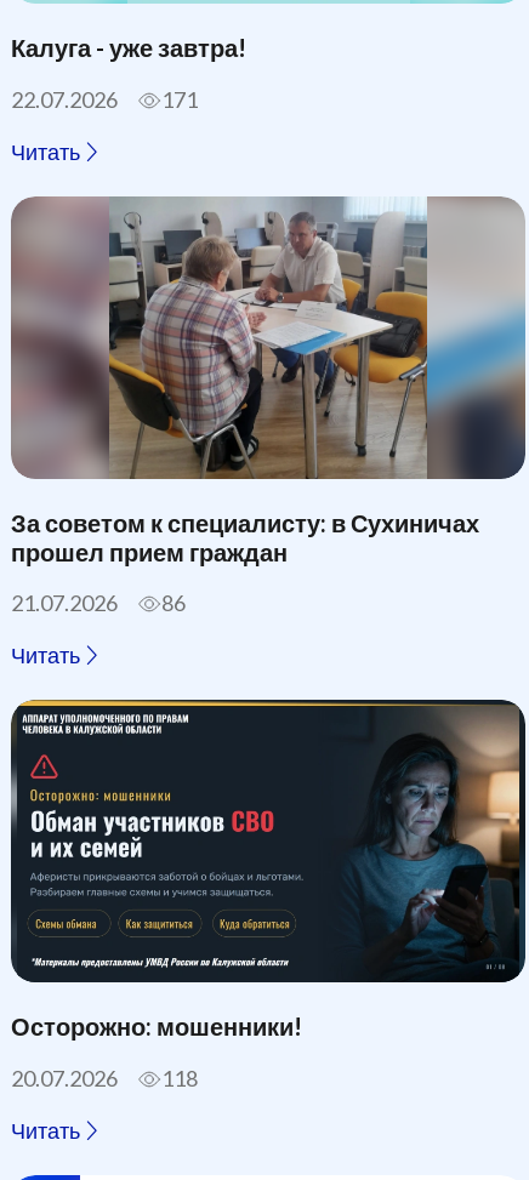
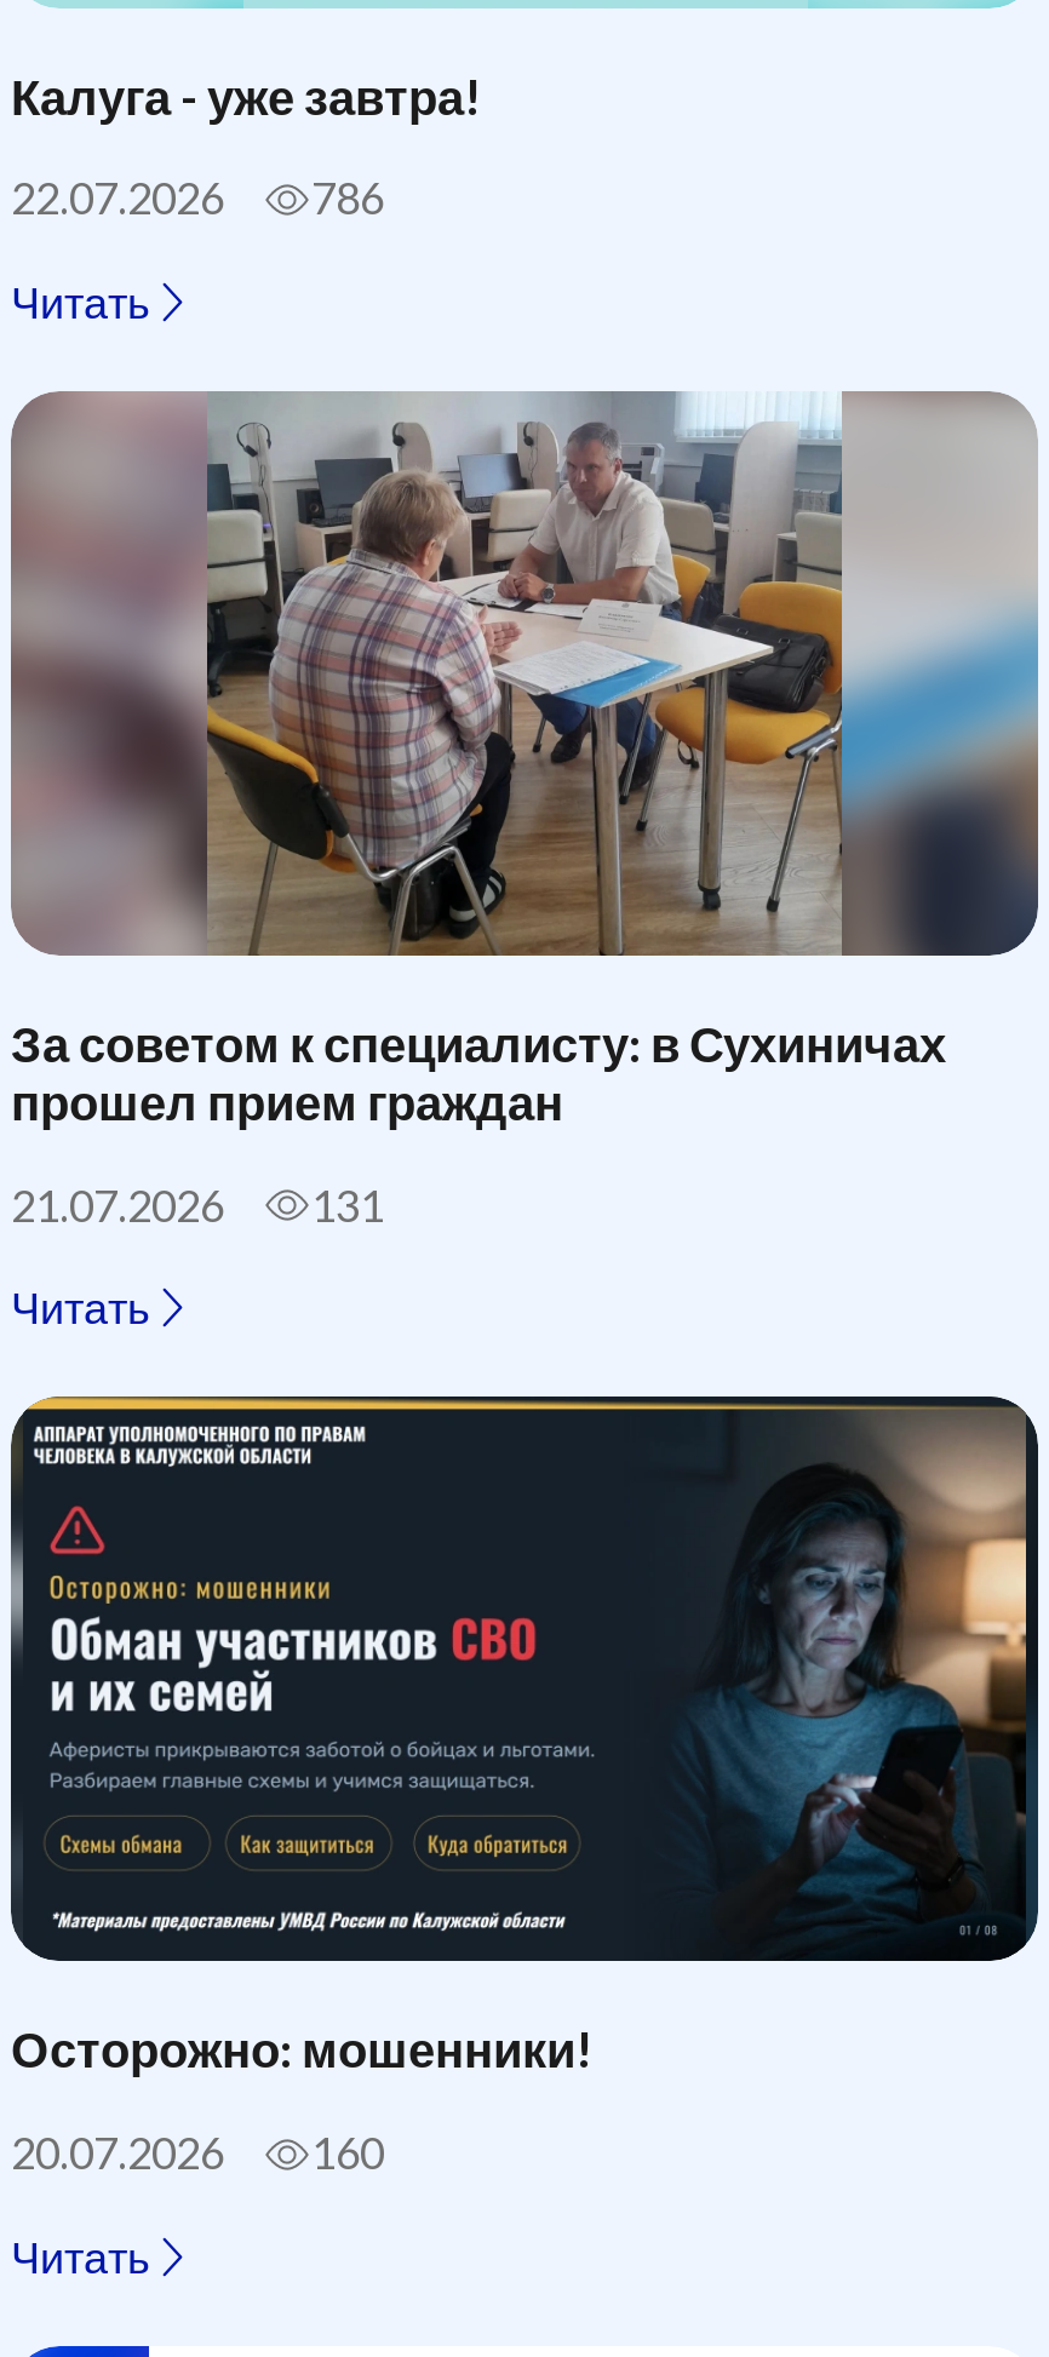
[11,86,198,113] 22.07.2026 171 -> [11,172,384,225] 22.07.2026 786
[11,590,186,617] 21.07.2026 86 -> [11,1178,384,1232] 21.07.2026 131
[11,1065,198,1091] 20.07.2026 118 -> [11,2126,384,2180] 20.07.2026 160

